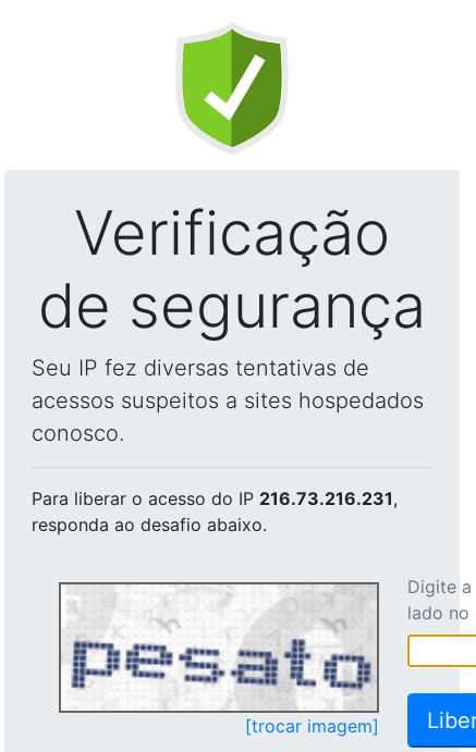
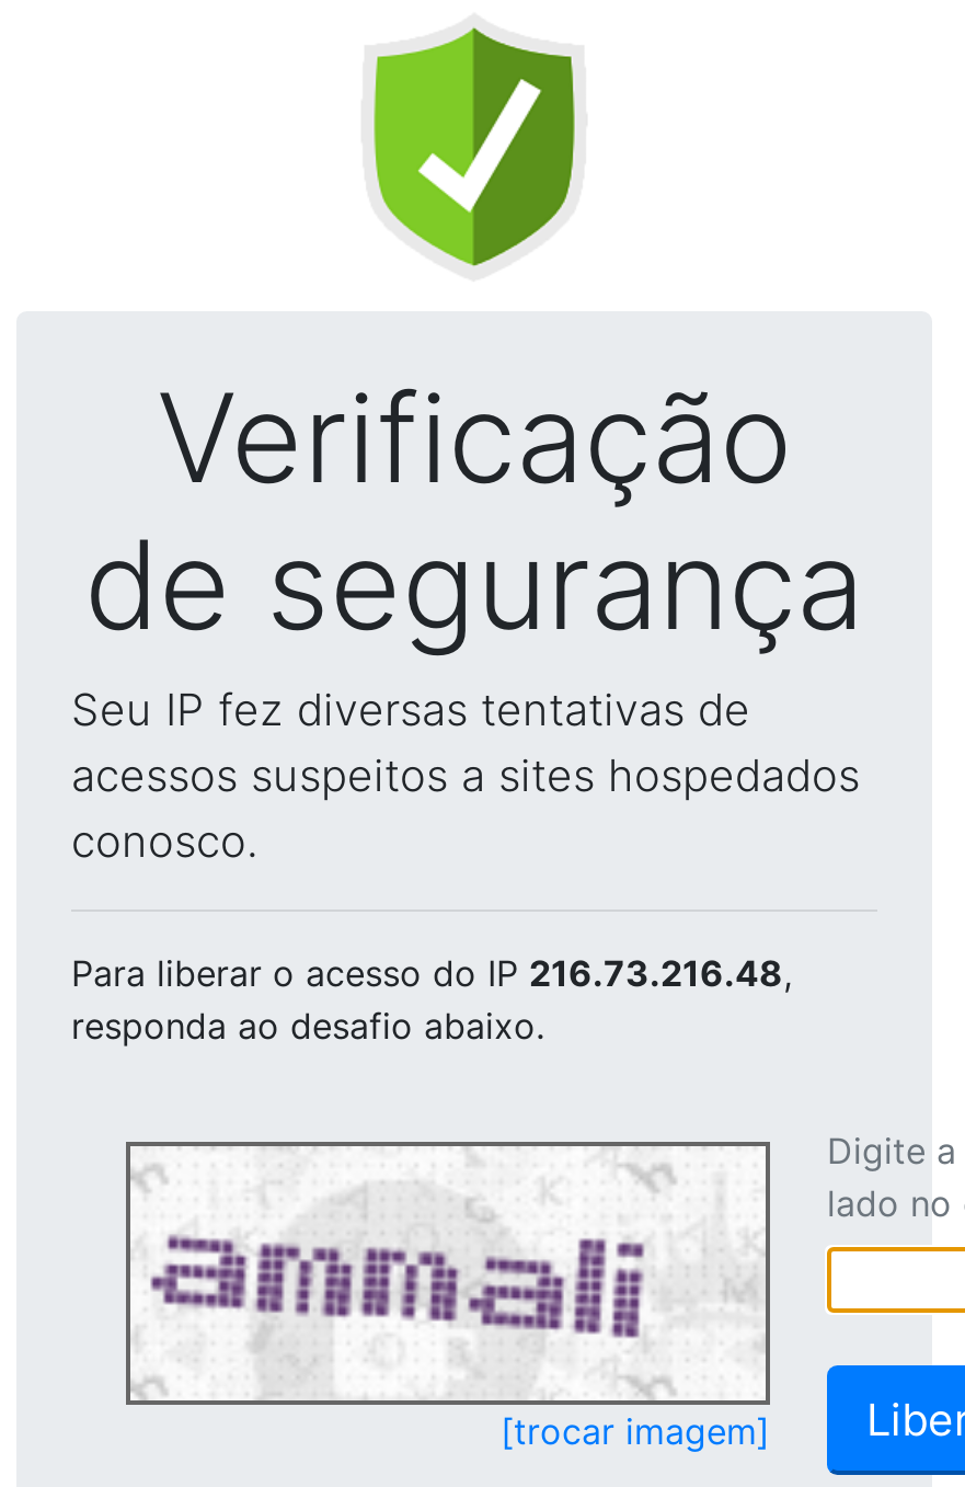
[32,488,398,509] Para liberar o acesso do IP 216.73.216.231, -> [71,951,792,995] Para liberar o acesso do IP 216.73.216.48,
[62,587,374,708] [image] -> [135,1148,761,1396] [image]

